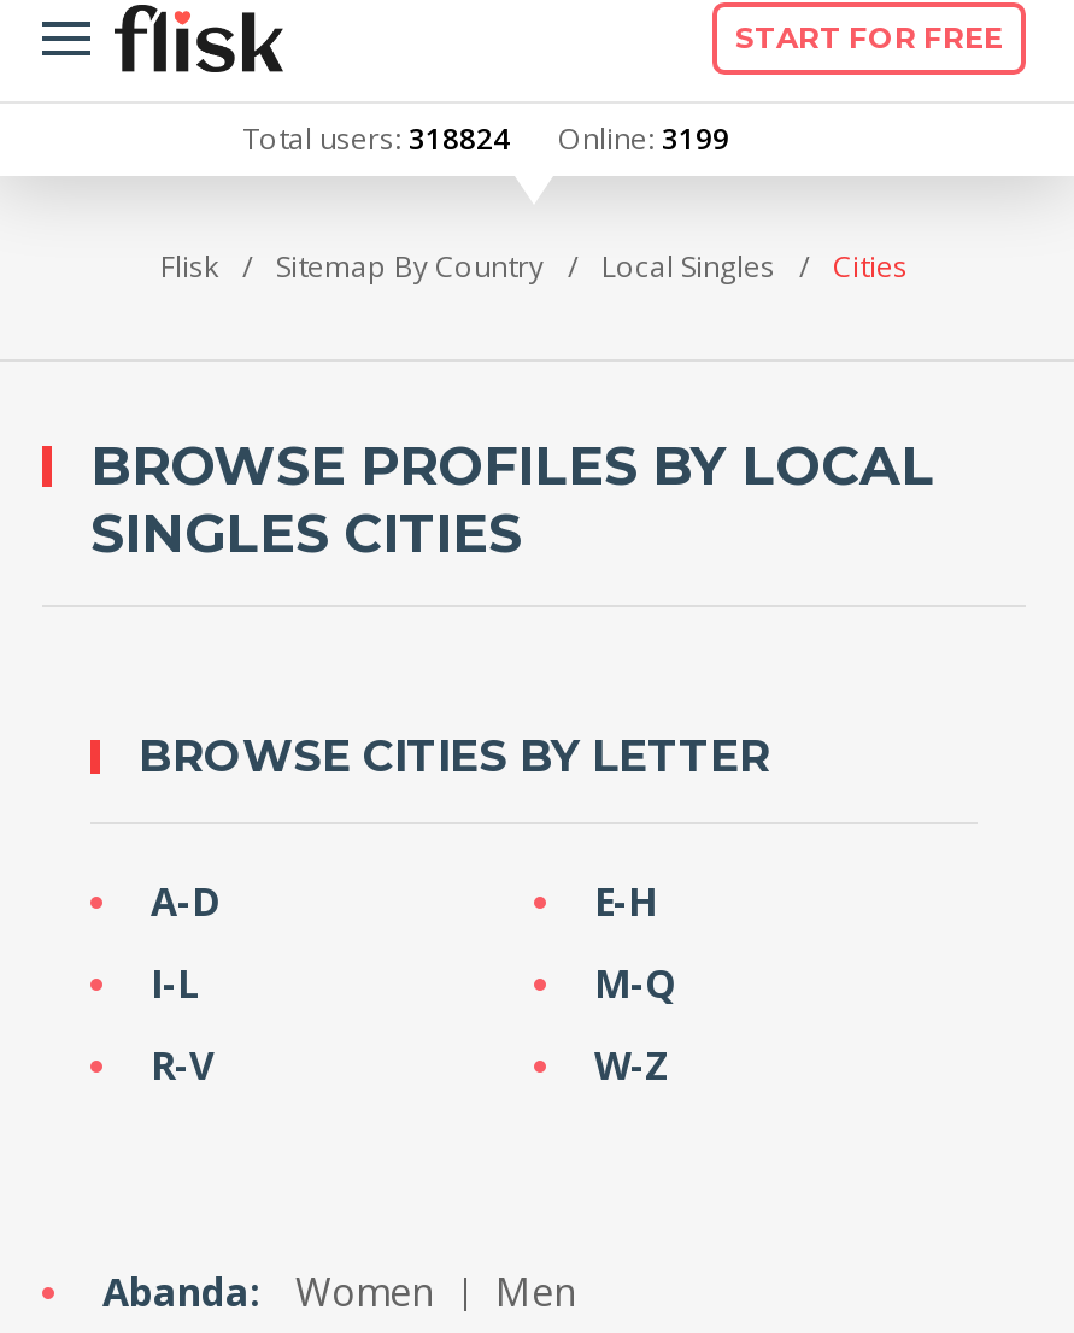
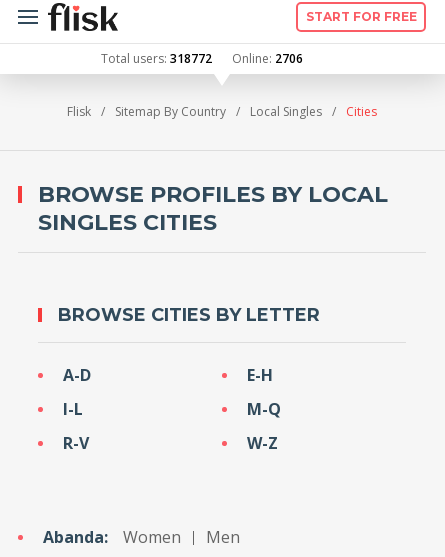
[242,118,510,159] Total users: 318824 -> [101,50,212,67] Total users: 318772
[558,118,729,159] Online: 3199 -> [232,50,303,67] Online: 2706

